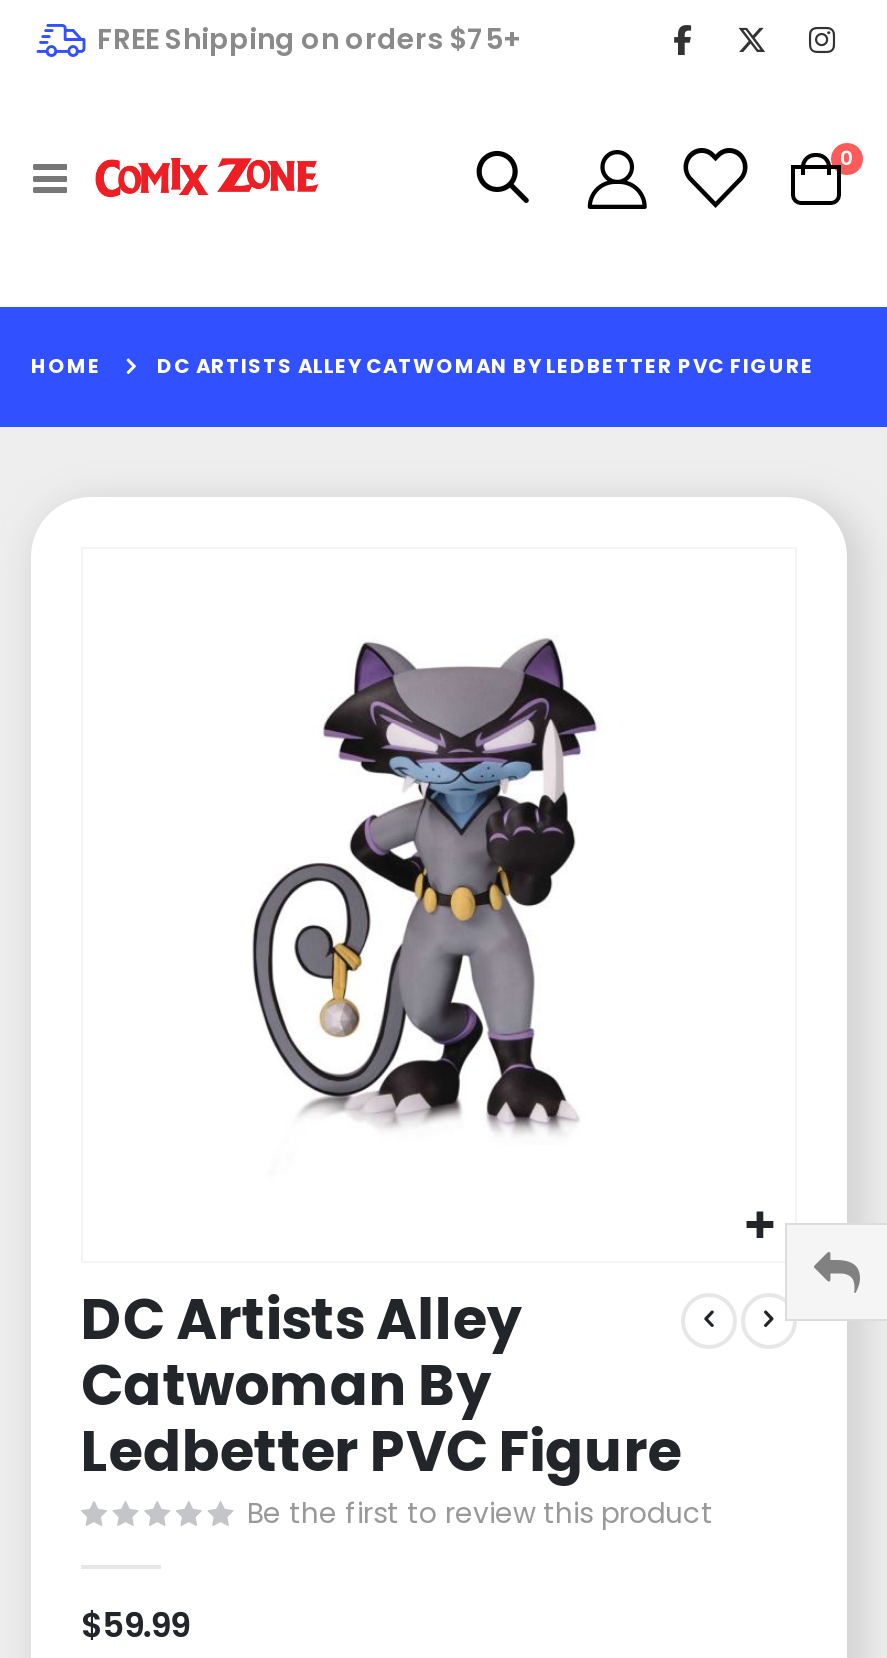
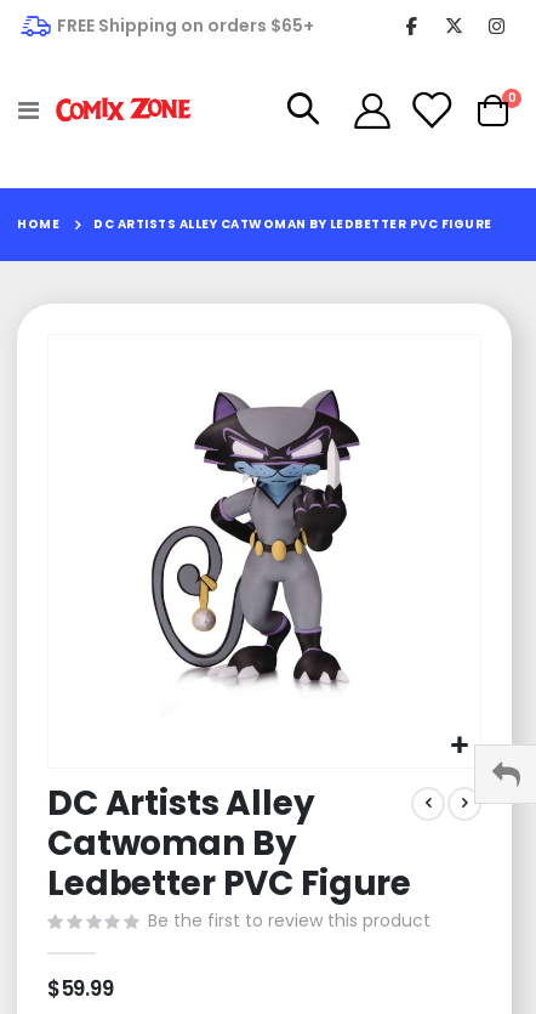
[97,18,521,58] FREE Shipping on orders $75+ -> [57,13,314,37] FREE Shipping on orders $65+

